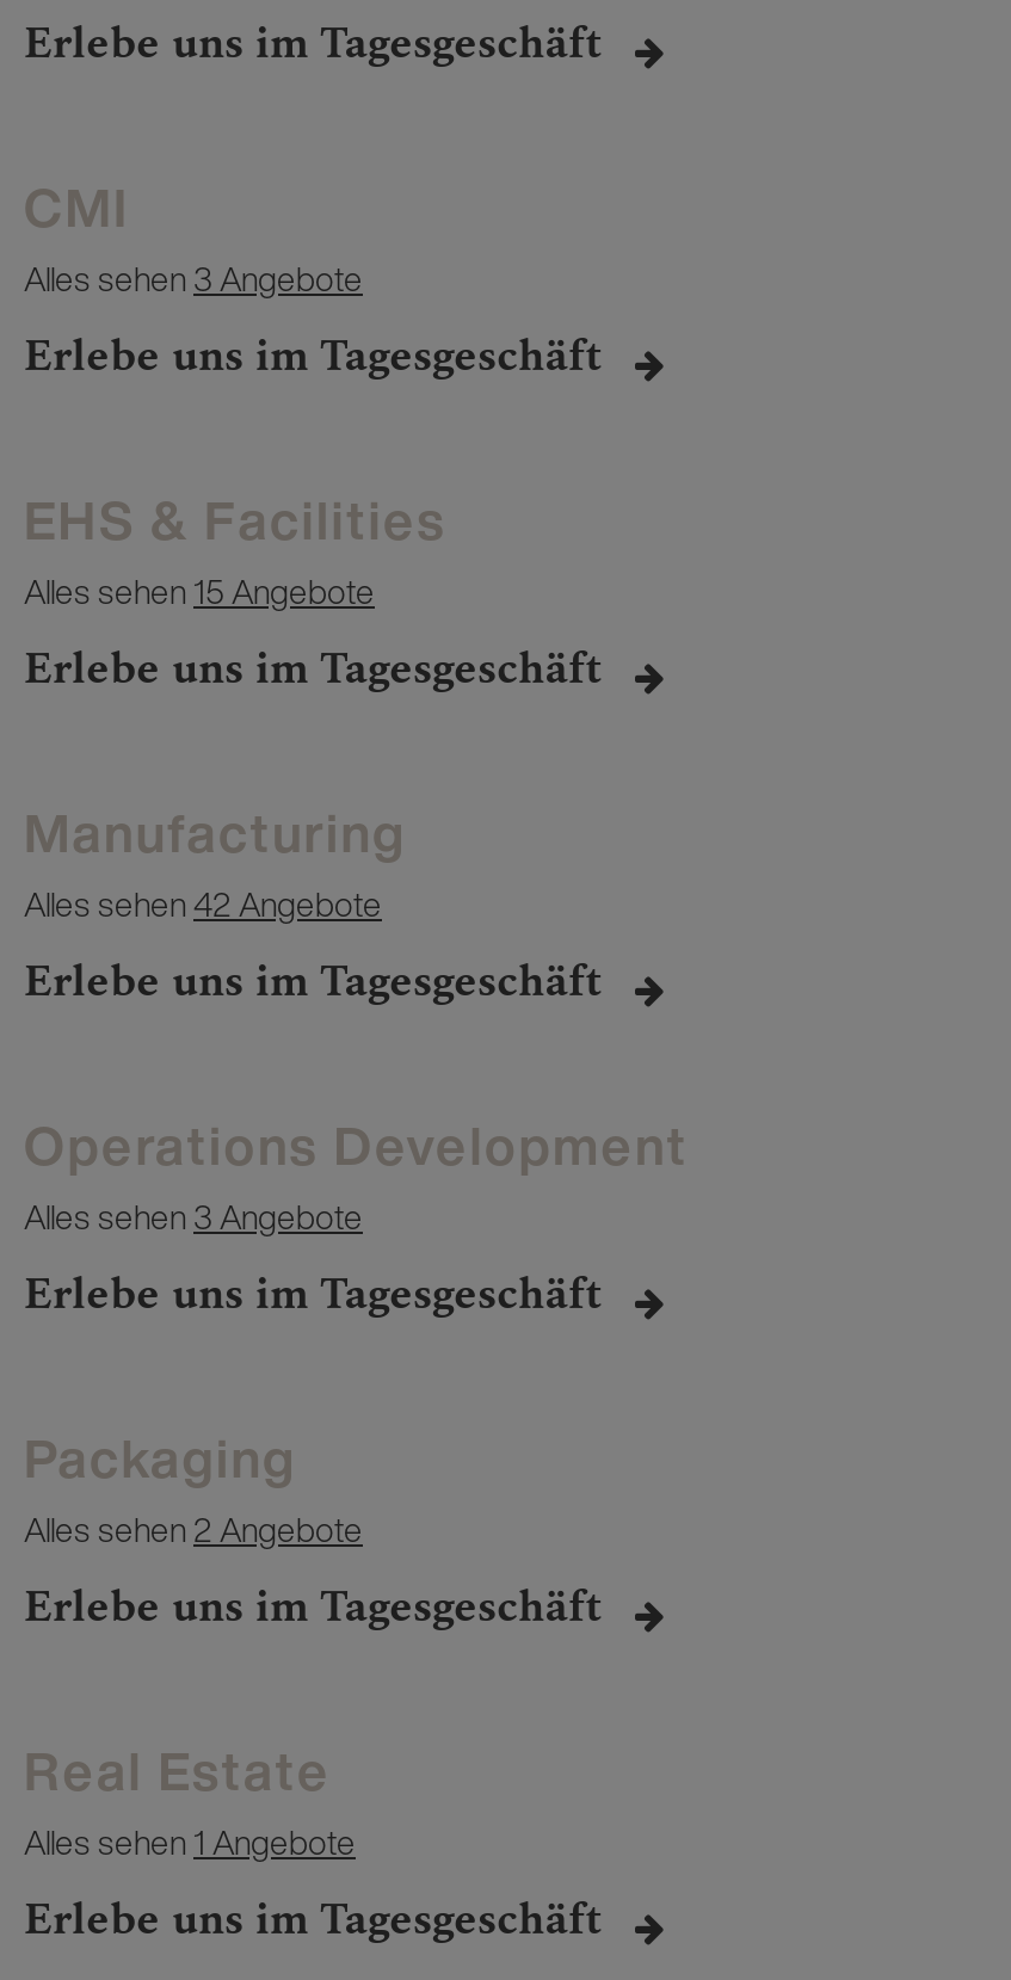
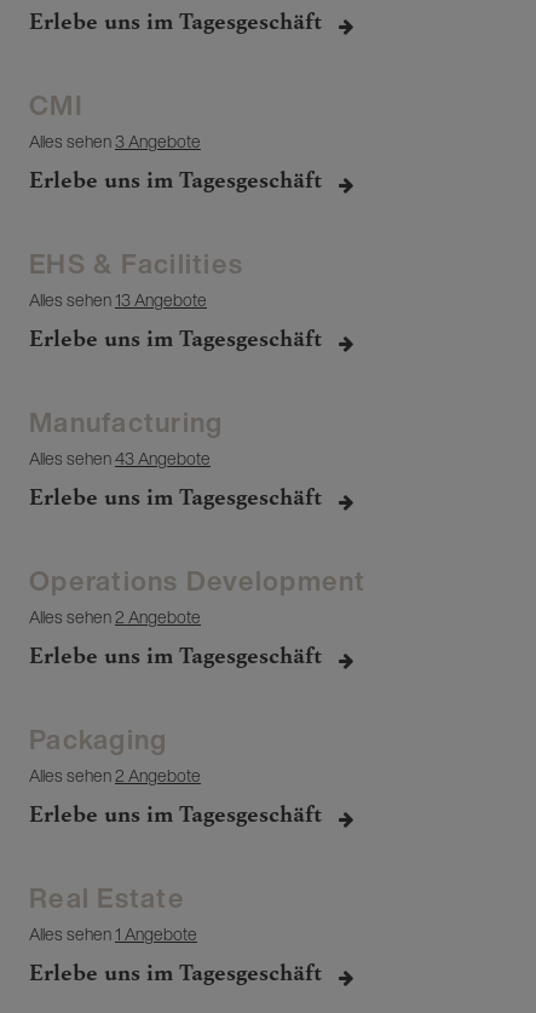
[24,566,375,616] Alles sehen 15 Angebote -> [29,287,207,312] Alles sehen 13 Angebote
[24,878,382,929] Alles sehen 42 Angebote -> [29,445,211,471] Alles sehen 43 Angebote
[24,1191,363,1241] Alles sehen 3 Angebote -> [29,604,201,629] Alles sehen 2 Angebote

